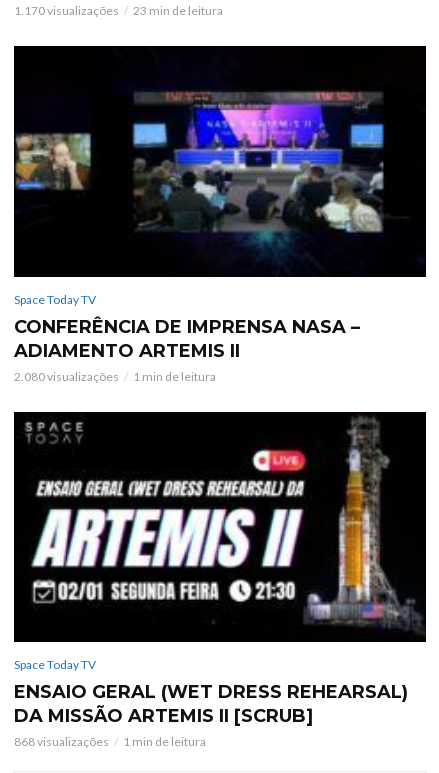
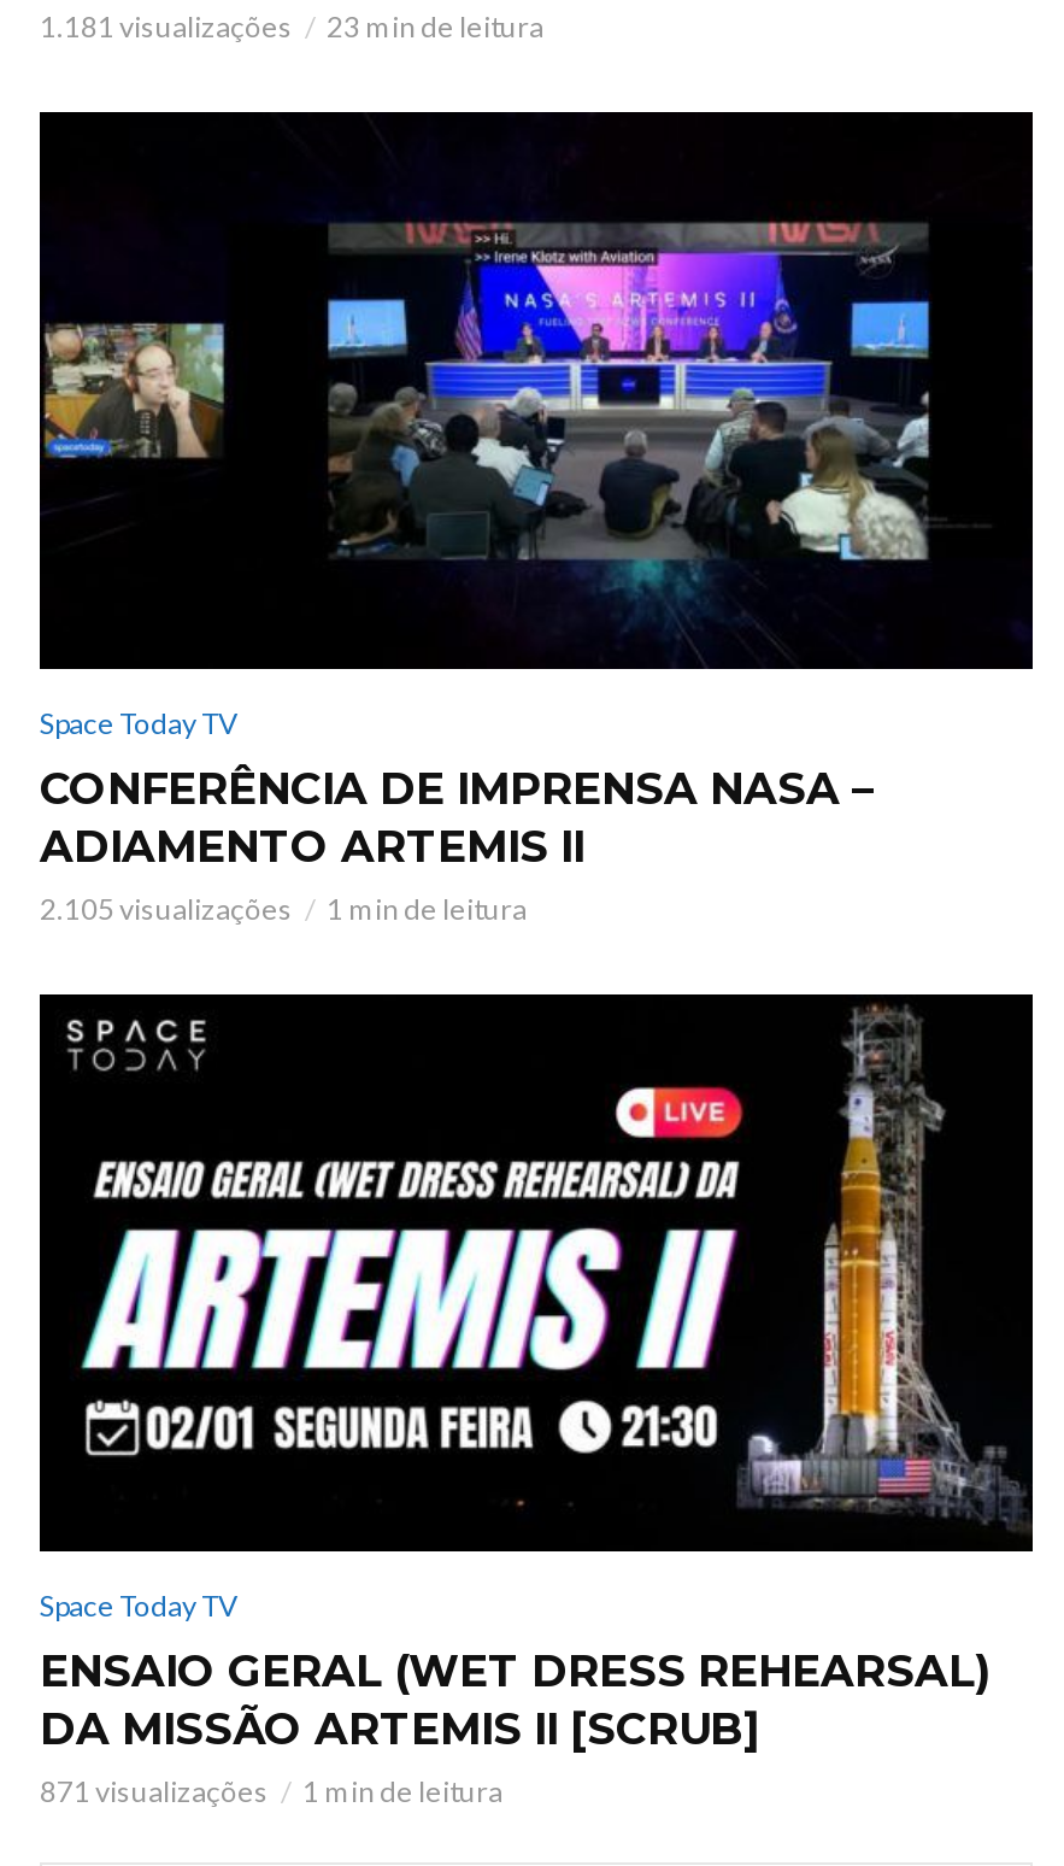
[14,3,119,18] 1.170 visualizações -> [40,8,293,44] 1.181 visualizações
[14,368,119,383] 2.080 visualizações -> [40,890,293,926] 2.105 visualizações
[14,734,109,749] 868 visualizações -> [40,1772,269,1808] 871 visualizações

